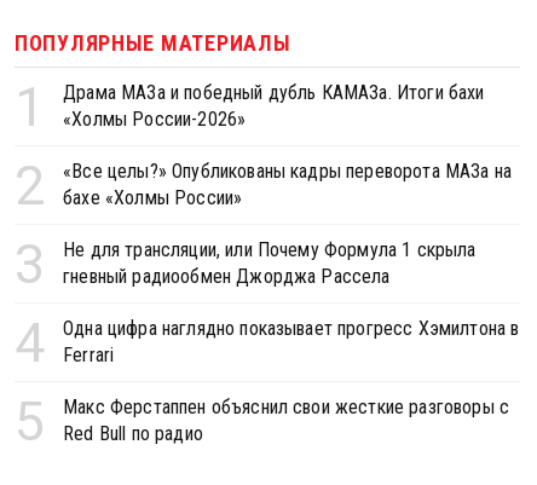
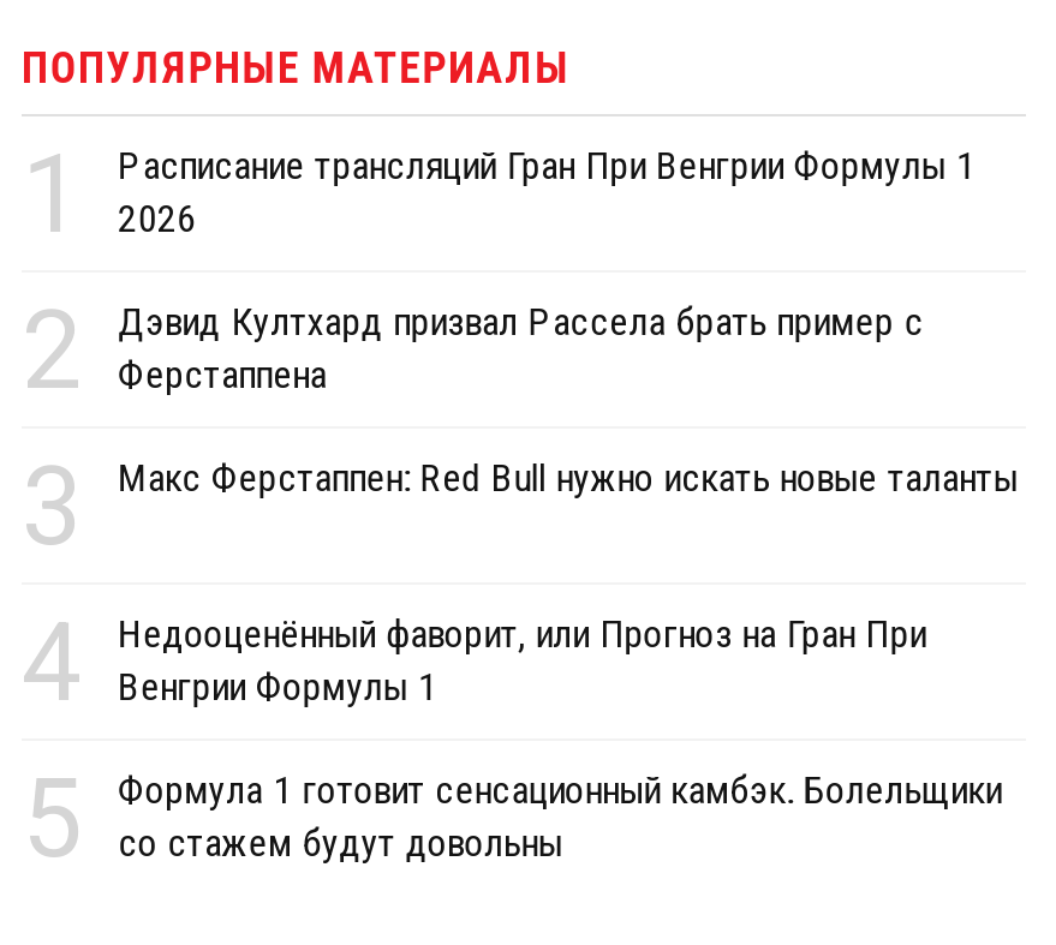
[63,81,484,131] Драма МАЗа и победный дубль КАМАЗа. Итоги бахи | «Холмы России-2026» -> [118,144,975,242] Расписание трансляций Гран При Венгрии Формулы 1 | 2026
[63,160,512,209] «Все целы?» Опубликованы кадры переворота МАЗа на | бахе «Холмы России» -> [118,300,924,398] Дэвид Култхард призвал Рассела брать пример с | Ферстаппена
[63,238,476,288] Не для трансляции, или Почему Формула 1 скрыла | гневный радиообмен Джорджа Рассела -> [118,456,1018,502] Макс Ферстаппен: Red Bull нужно искать новые таланты
[63,317,519,366] Одна цифра наглядно показывает прогресс Хэмилтона в | Ferrari -> [118,612,926,711] Недооценённый фаворит, или Прогноз на Гран При | Венгрии Формулы 1
[63,395,509,445] Макс Ферстаппен объяснил свои жесткие разговоры с | Red Bull по радио -> [118,768,1002,867] Формула 1 готовит сенсационный камбэк. Болельщики | со стажем будут довольны

